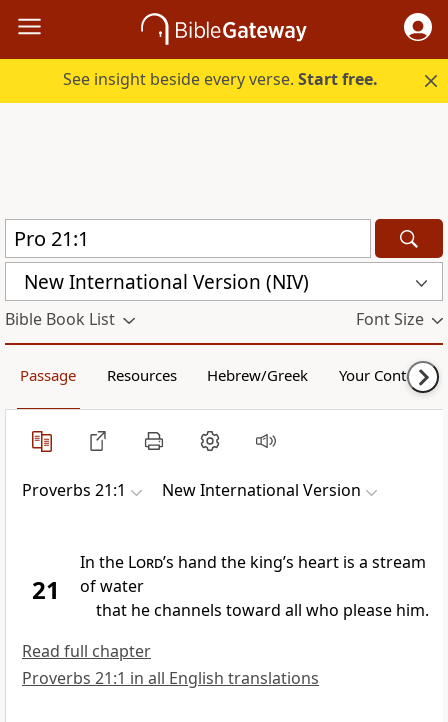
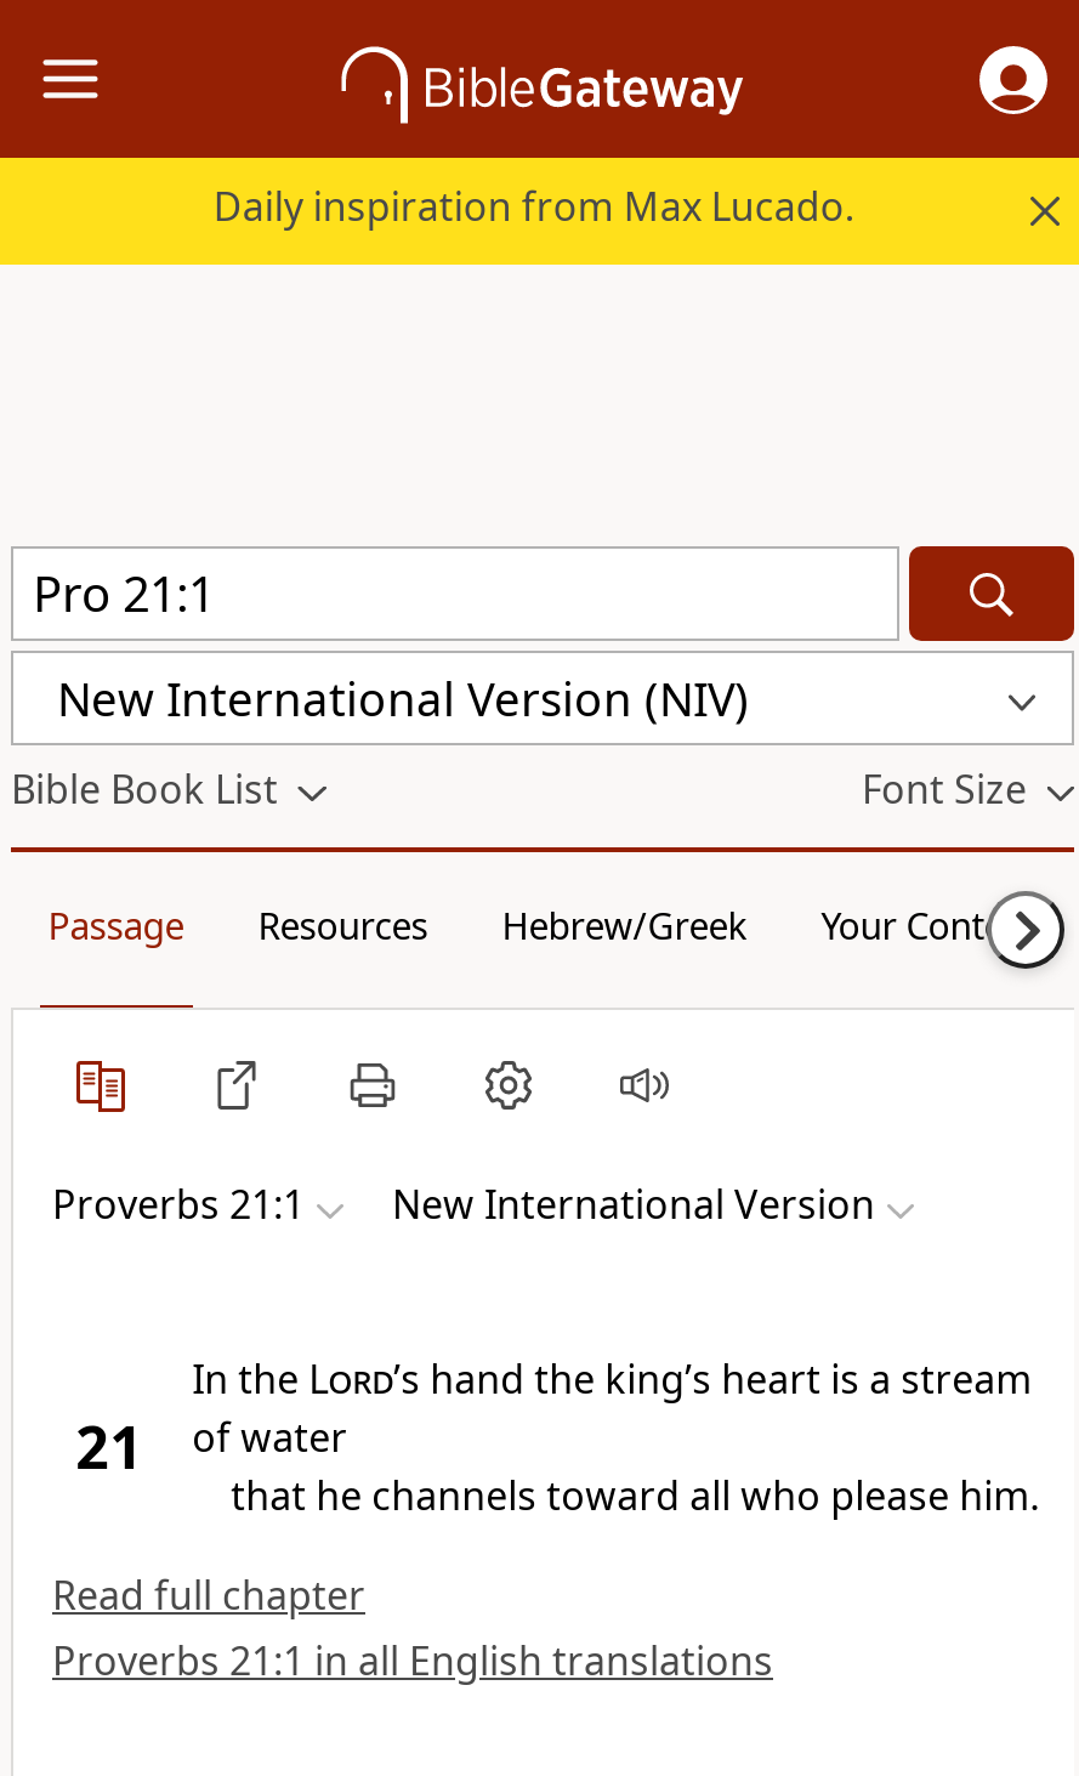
[63,68,378,90] See insight beside every verse. Start free. -> [213,180,854,233] Daily inspiration from Max Lucado.

